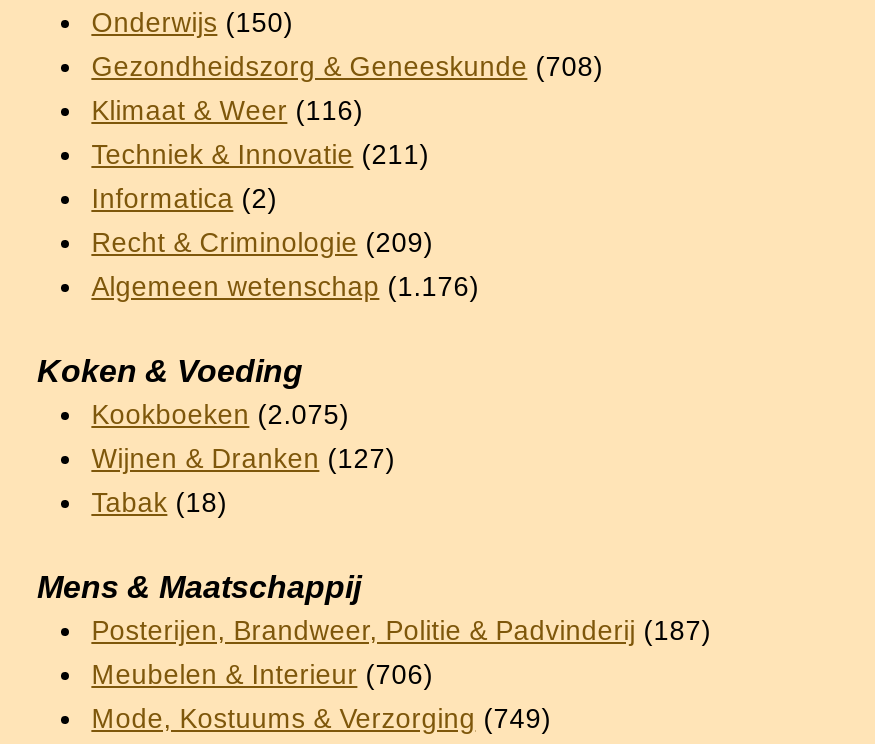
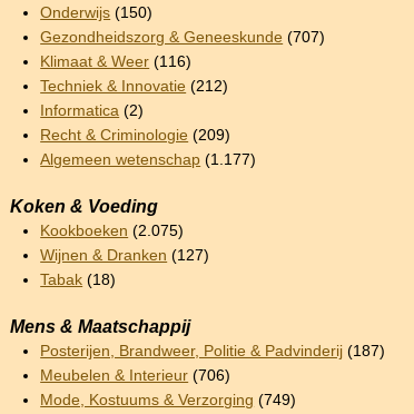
[91,51,603,81] Gezondheidszorg & Geneeskunde (708) -> [40,29,325,45] Gezondheidszorg & Geneeskunde (707)
[91,139,429,169] Techniek & Innovatie (211) -> [40,78,228,94] Techniek & Innovatie (212)
[91,271,479,301] Algemeen wetenschap (1.176) -> [40,151,256,168] Algemeen wetenschap (1.177)

